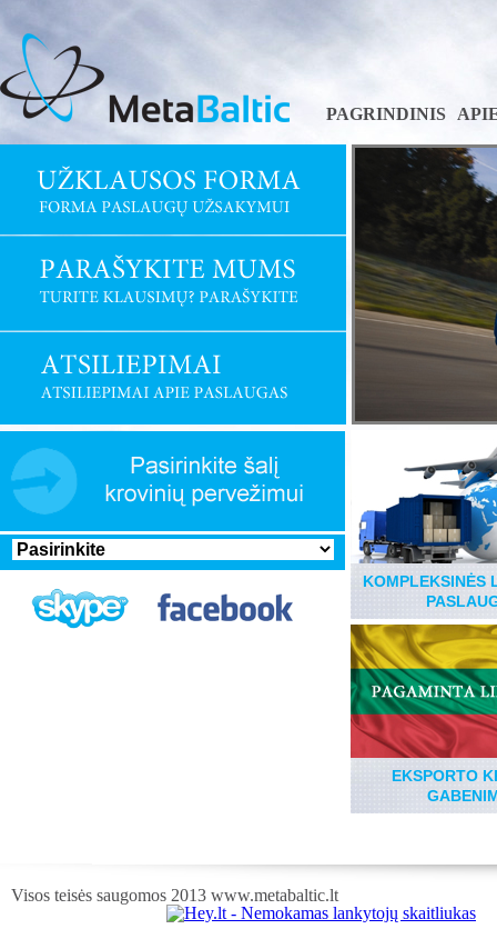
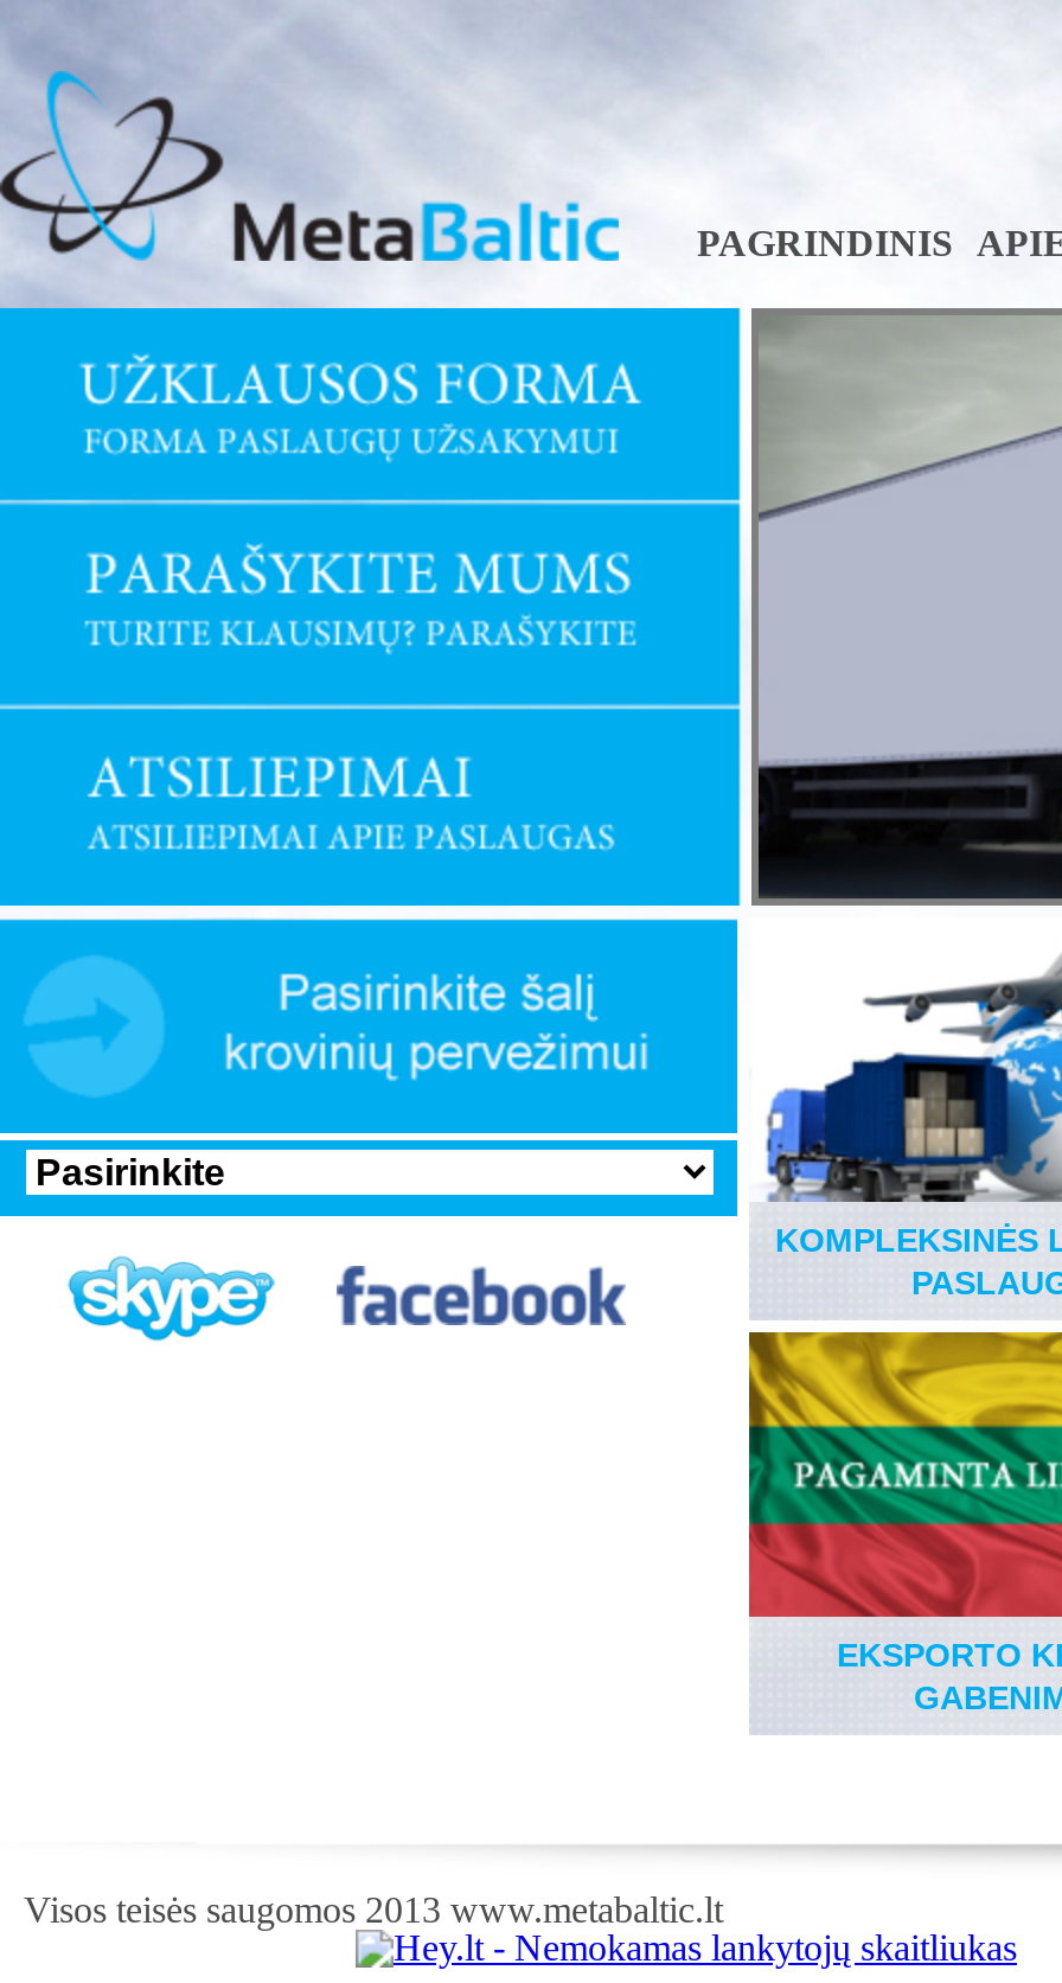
[354,147,494,419] [image] -> [759,315,1055,896] [image]

